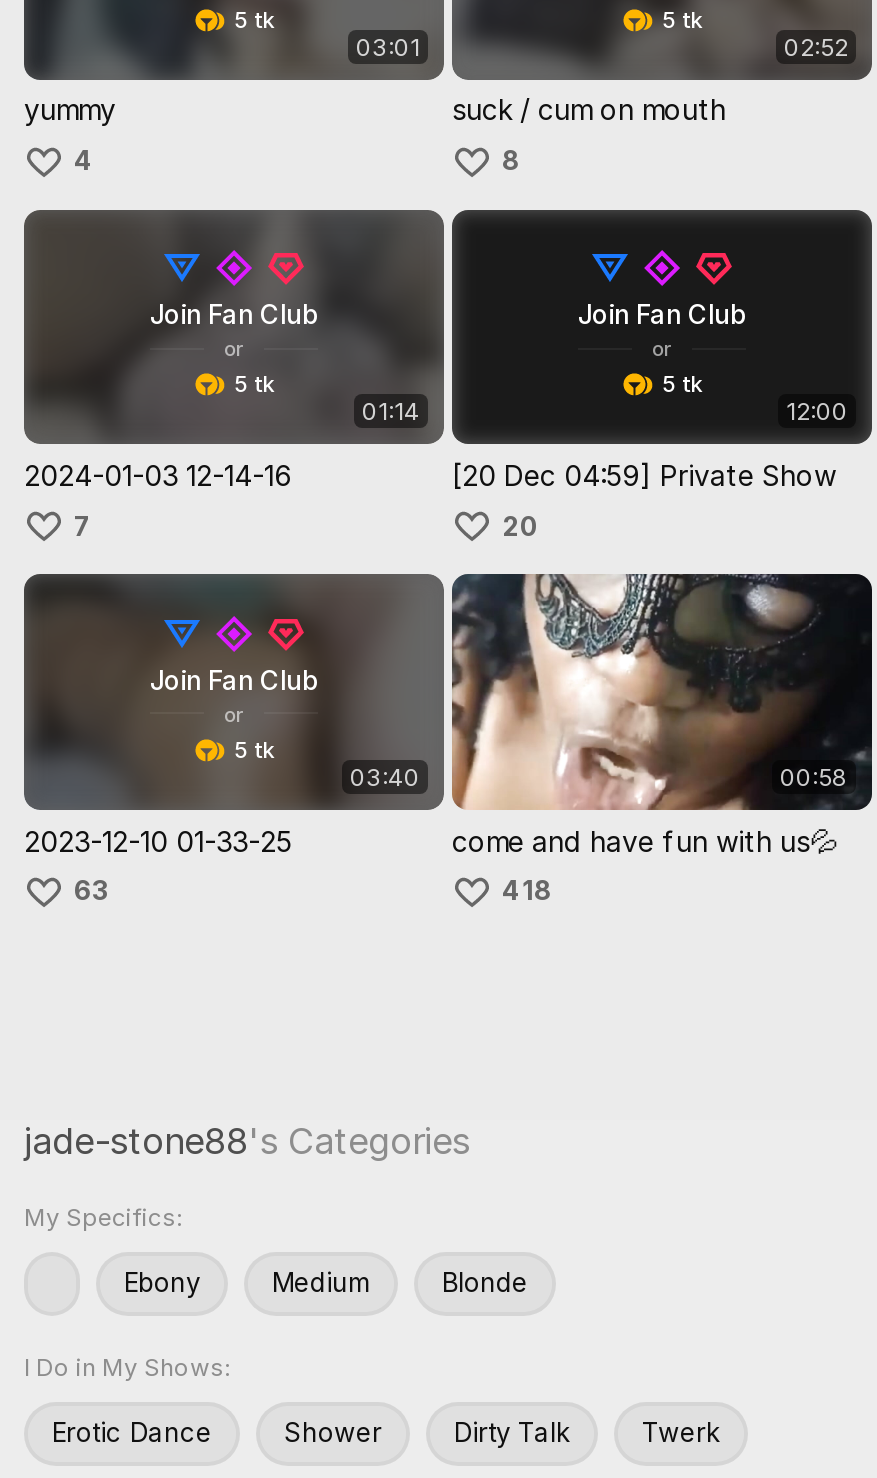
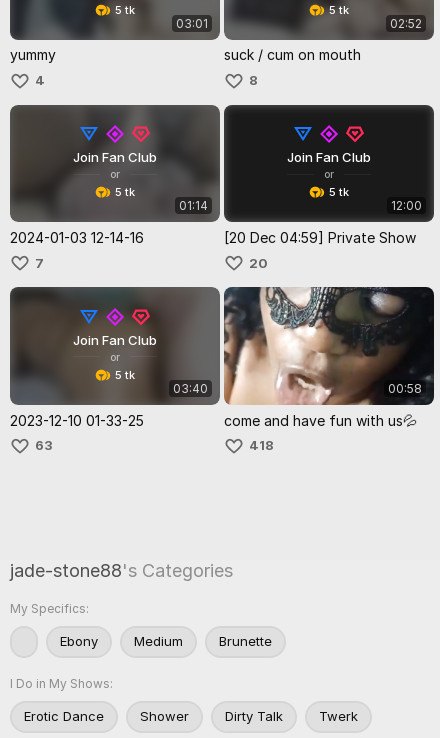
[442,1266,528,1298] Blonde -> [219,633,272,649] Brunette

